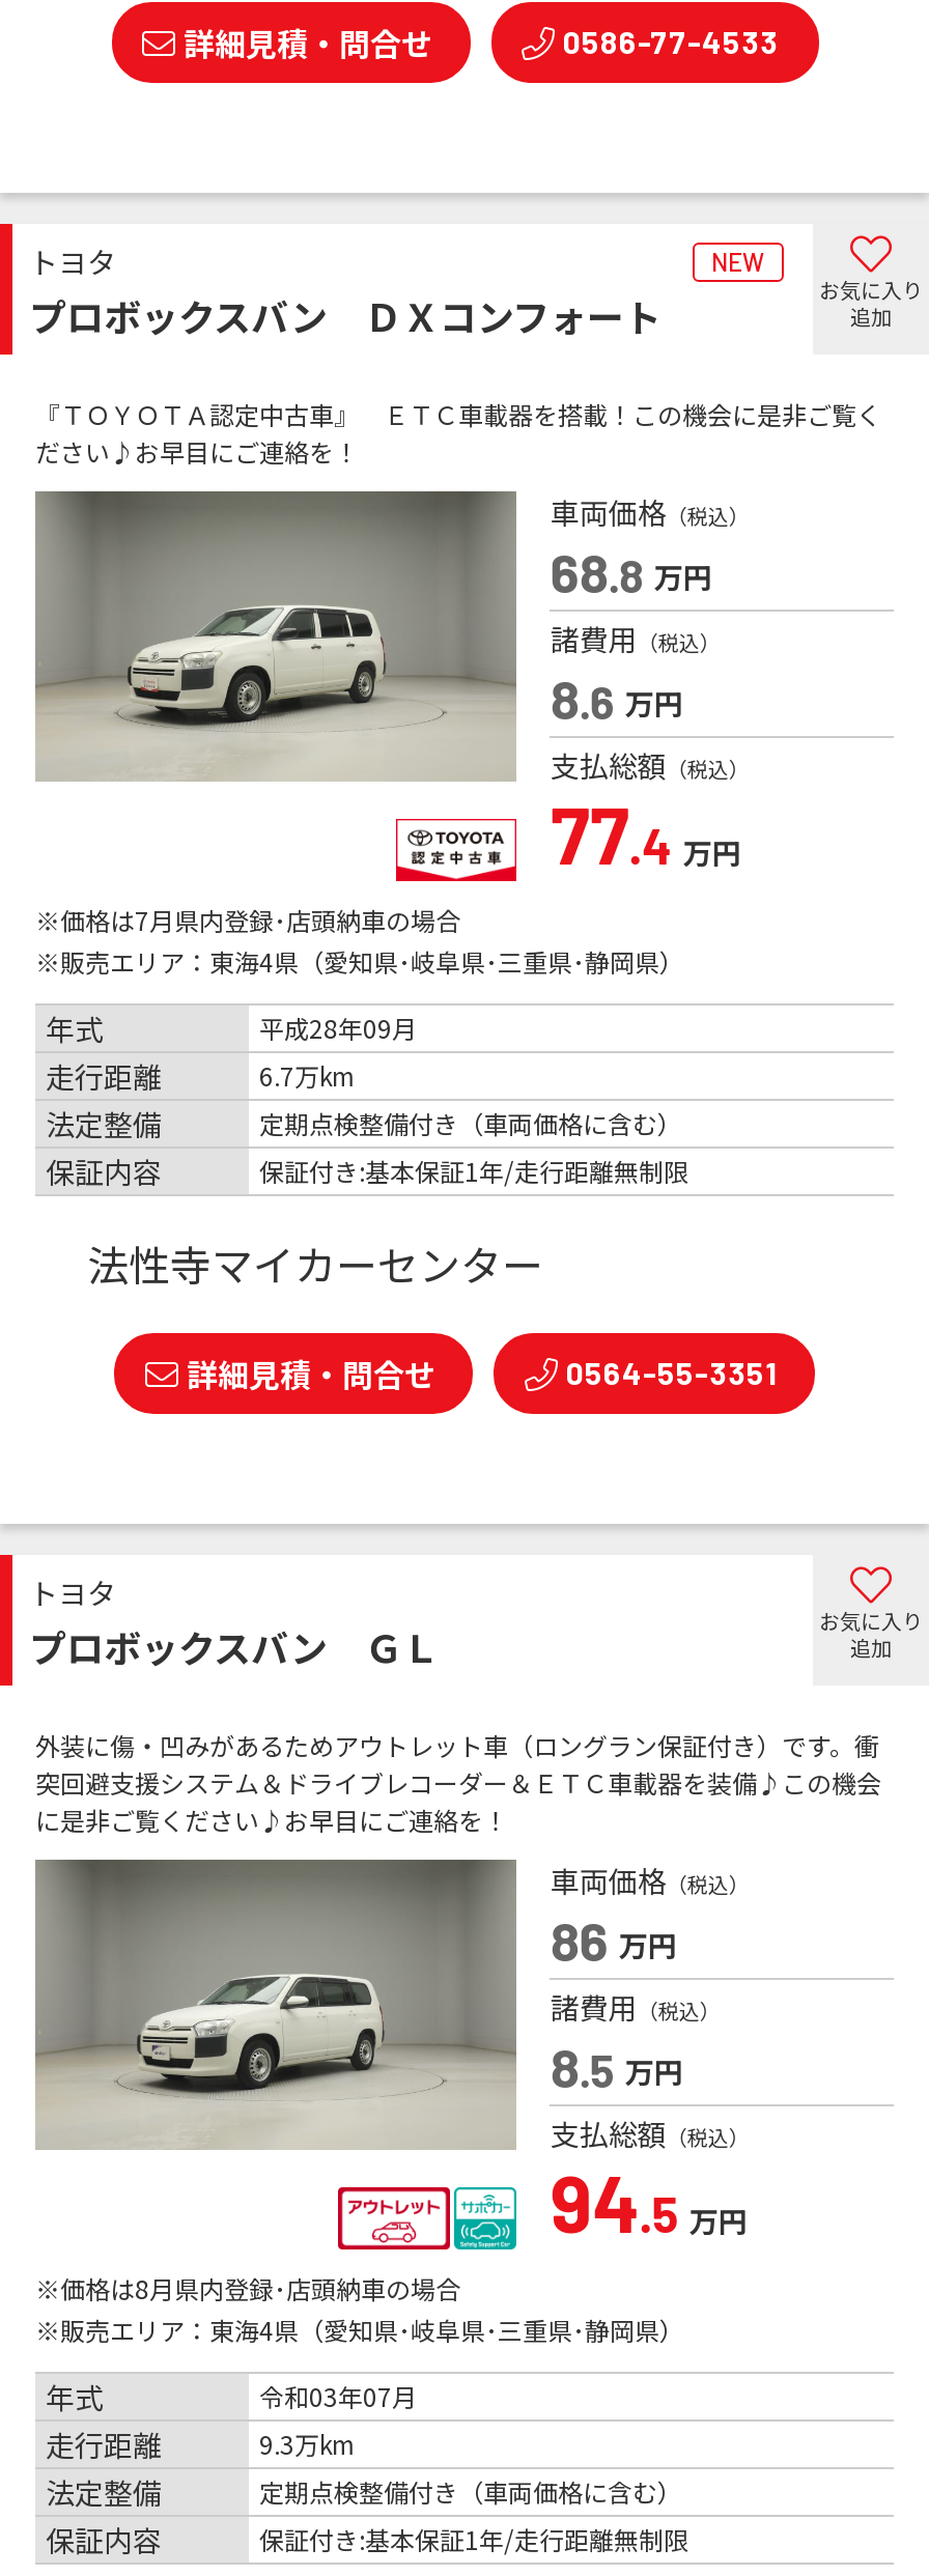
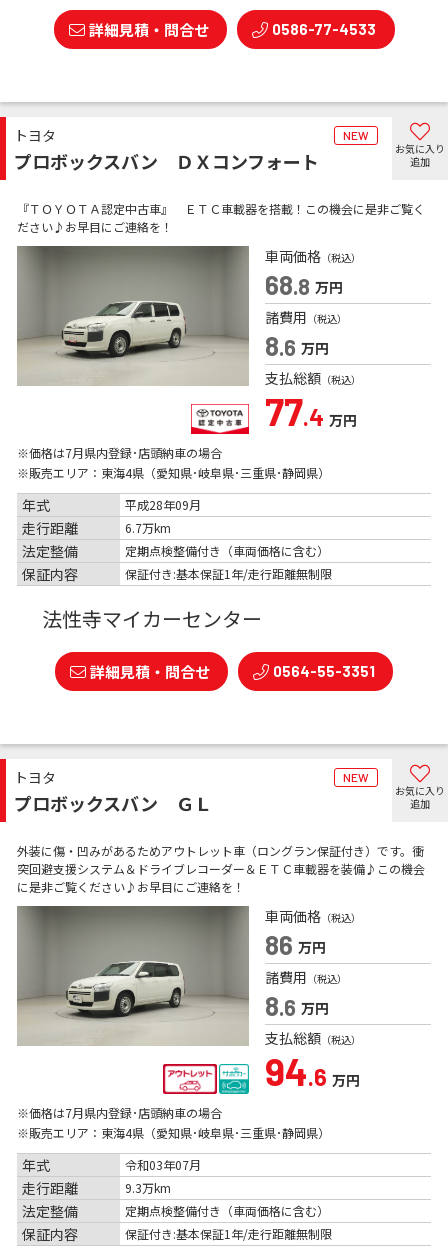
none -> [343,770,369,784] NEW
[550,2034,683,2098] 8.5 万円 -> [265,990,329,1021] 8.6 万円
[550,2154,747,2249] 94.5 万円 -> [265,1048,360,1094] 94.6 万円
[35,2270,460,2305] ※価格は8月県内登録･店頭納車の場合 -> [17,1104,222,1121] ※価格は7月県内登録･店頭納車の場合

